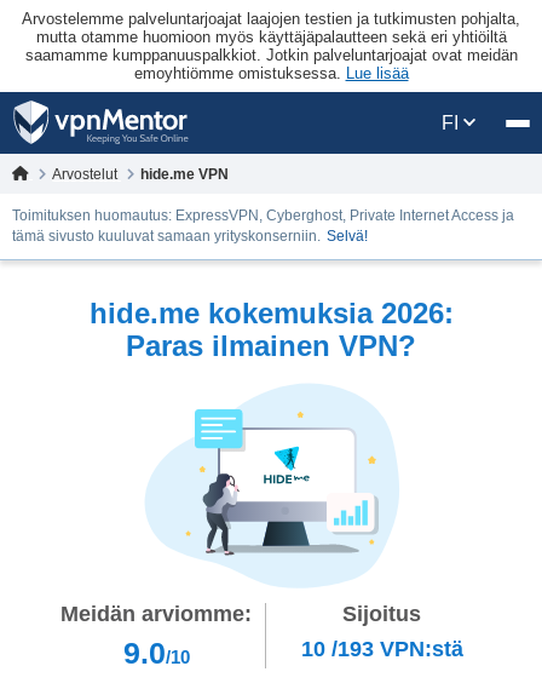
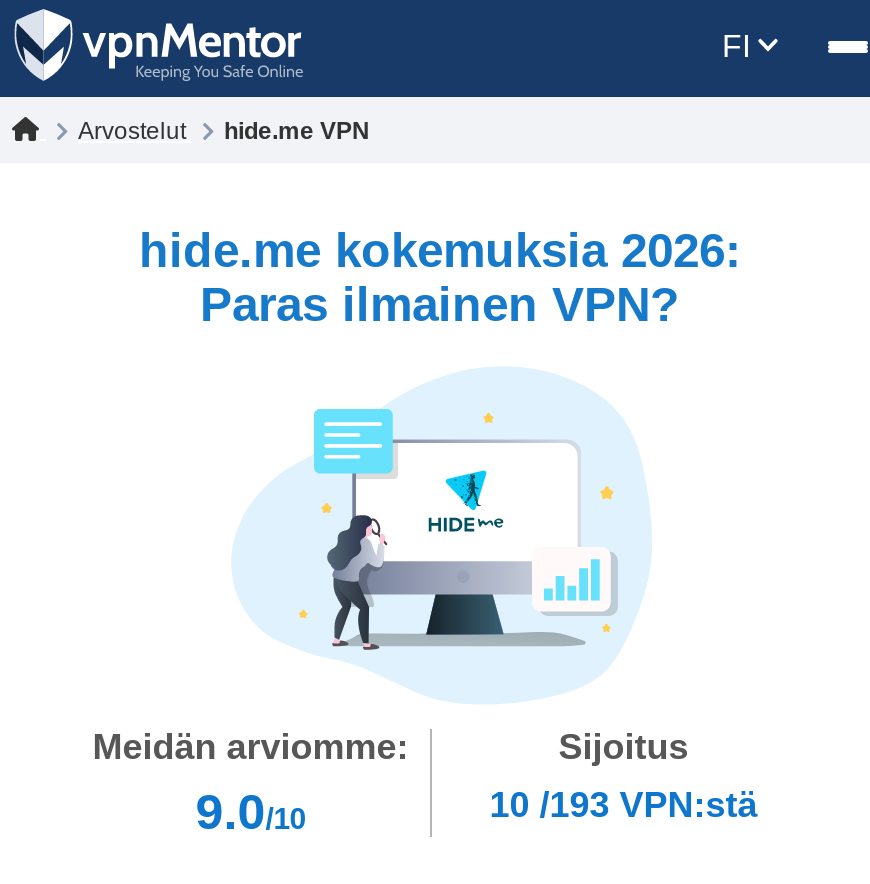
[22,10,520,82] Arvostelemme palveluntarjoajat laajojen testien ja tutkimusten pohjalta, | mutta otamme huomioon myös käyttäjäpalautteen sekä eri yhtiöiltä | saamamme kumppanuuspalkkiot. Jotkin palveluntarjoajat ovat meidän | emoyhtiömme omistuksessa. Lue lisää -> none
[12,207,514,245] Toimituksen huomautus: ExpressVPN, Cyberghost, Private Internet Access ja | tämä sivusto kuuluvat samaan yrityskonserniin. Selvä! -> none

